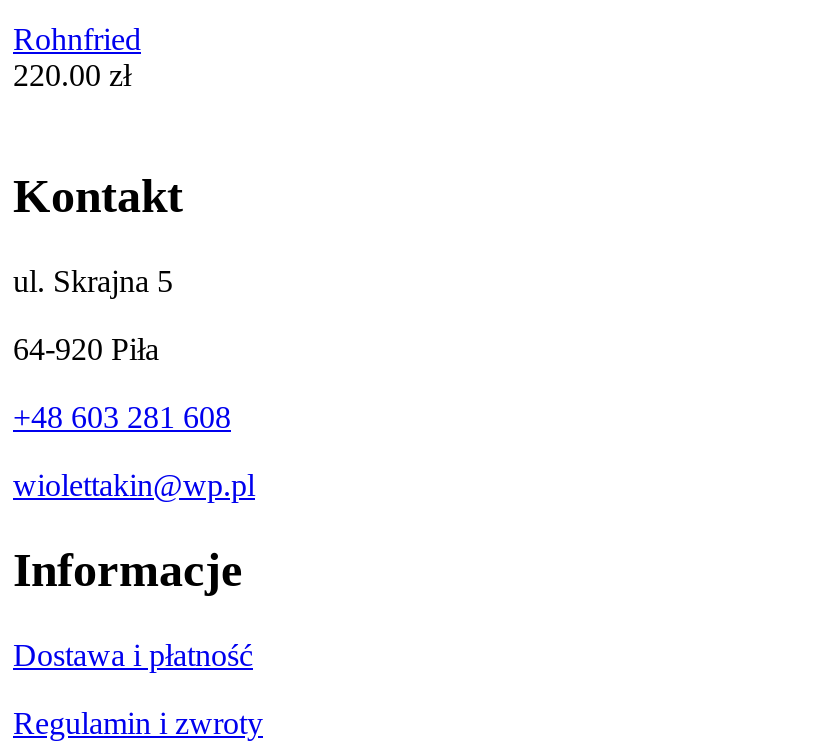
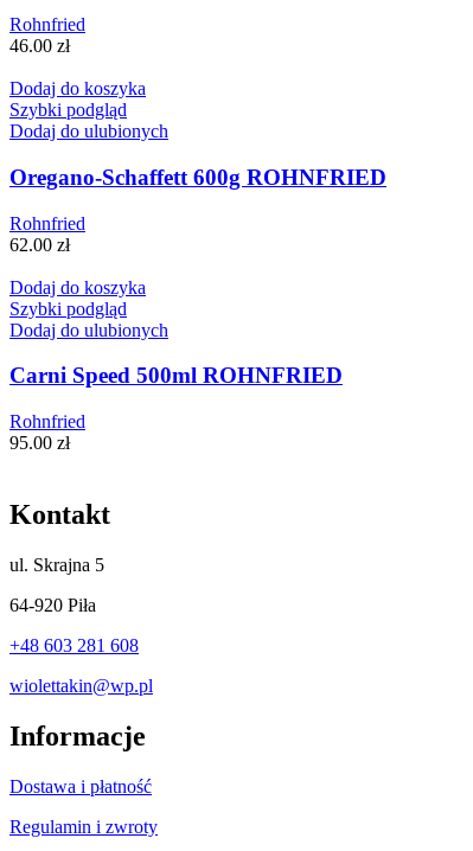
[13,58,131,92] 220.00 zł -> [9,36,386,453] 46.00 zł | Dodaj do koszyka | Szybki podgląd | Dodaj do ulubionych | Oregano-Schaffett 600g ROHNFRIED | Rohnfried | 62.00 zł | Dodaj do koszyka | Szybki podgląd | Dodaj do ulubionych | Carni Speed 500ml ROHNFRIED | Rohnfried | 95.00 zł

